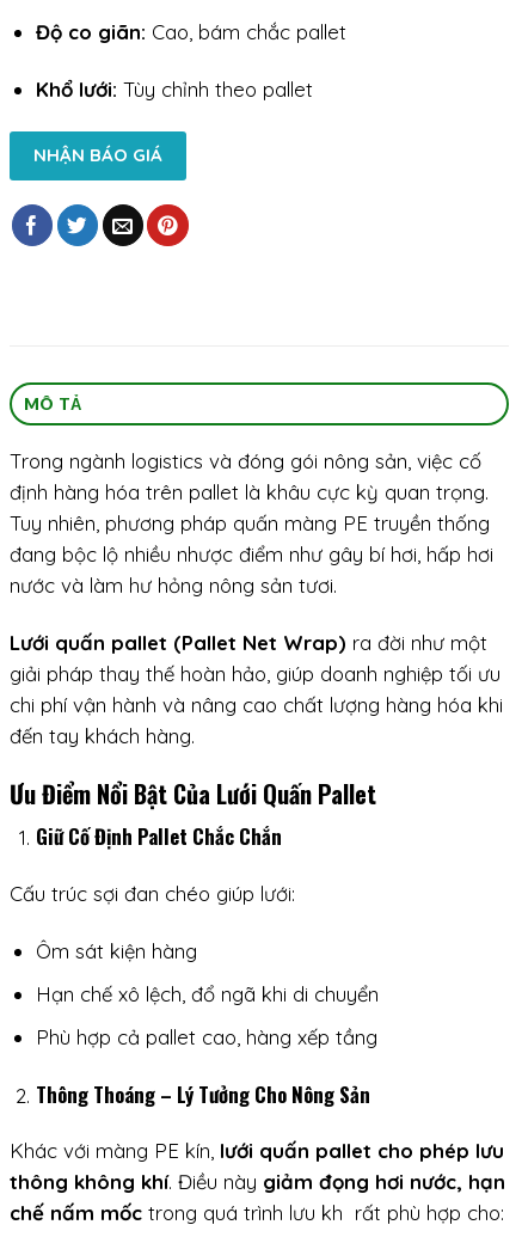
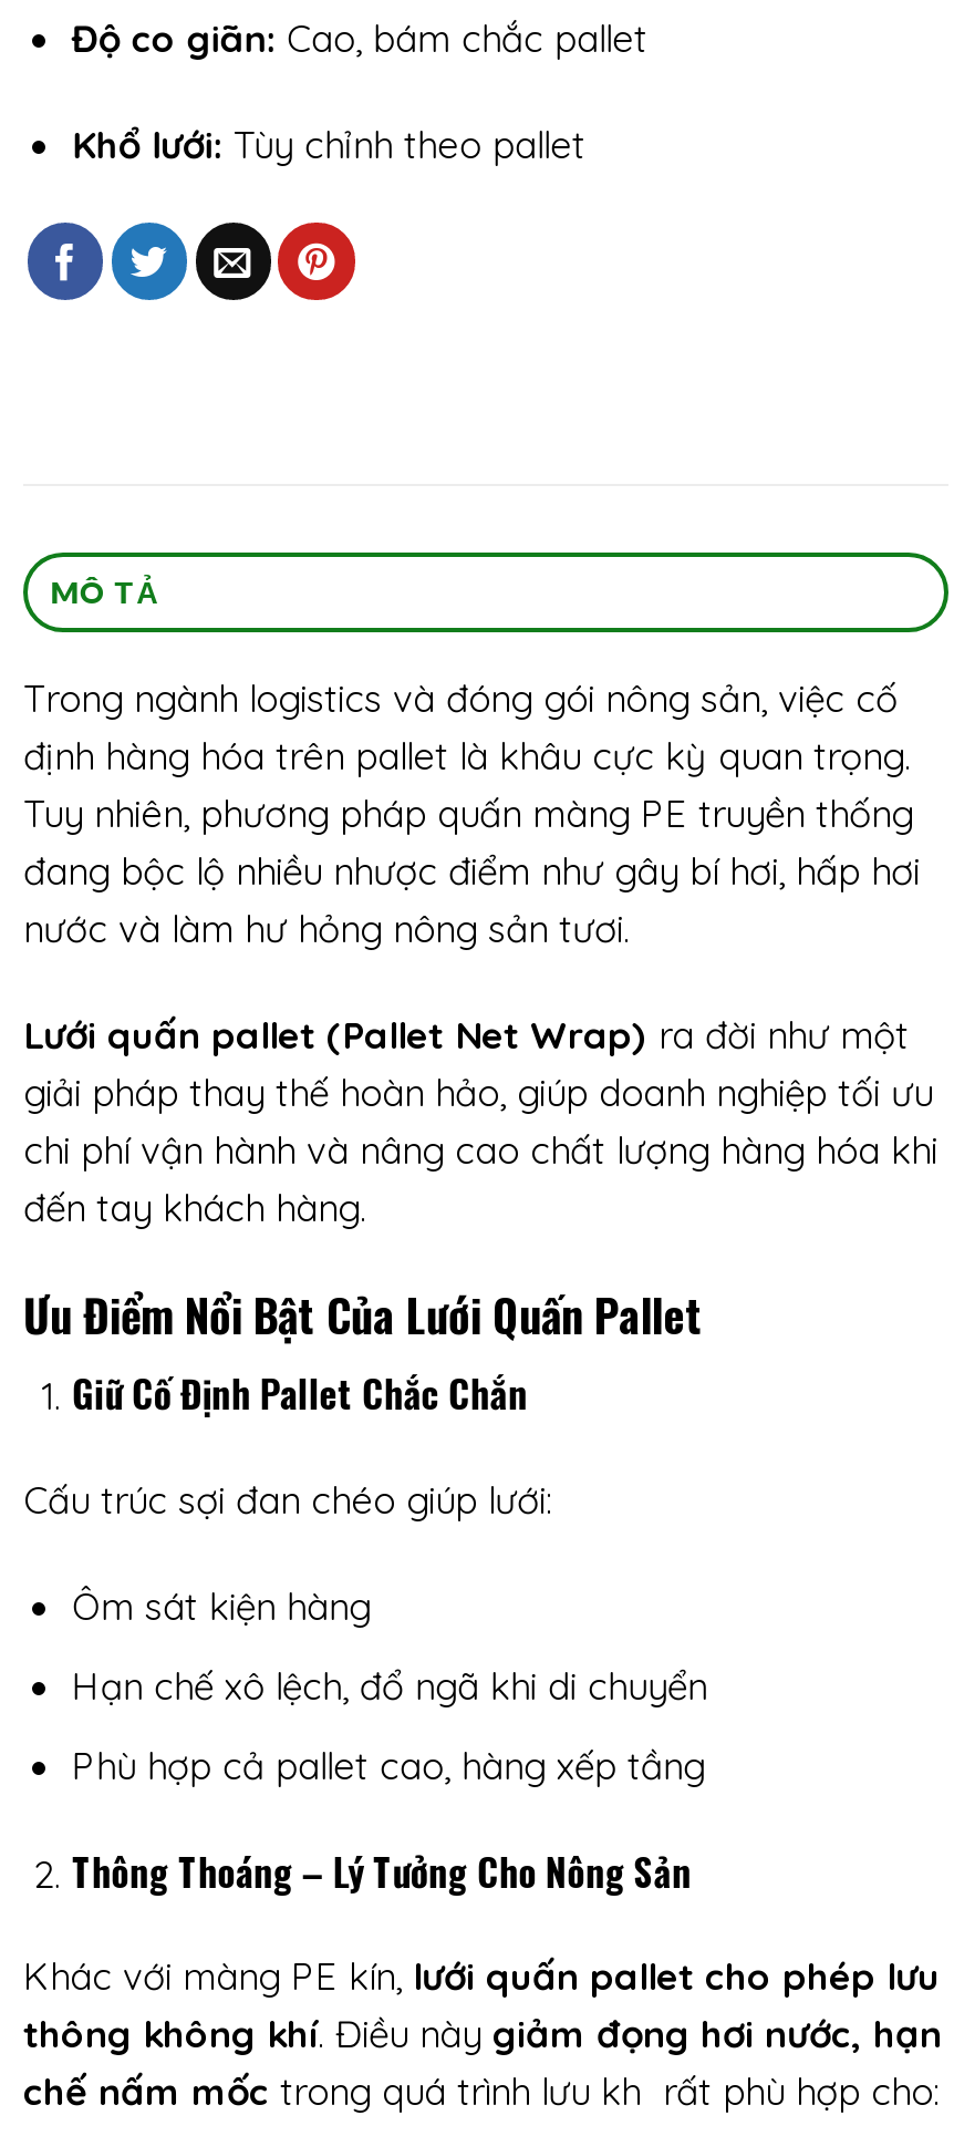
[33,143,162,166] NHẬN BÁO GIÁ -> none

